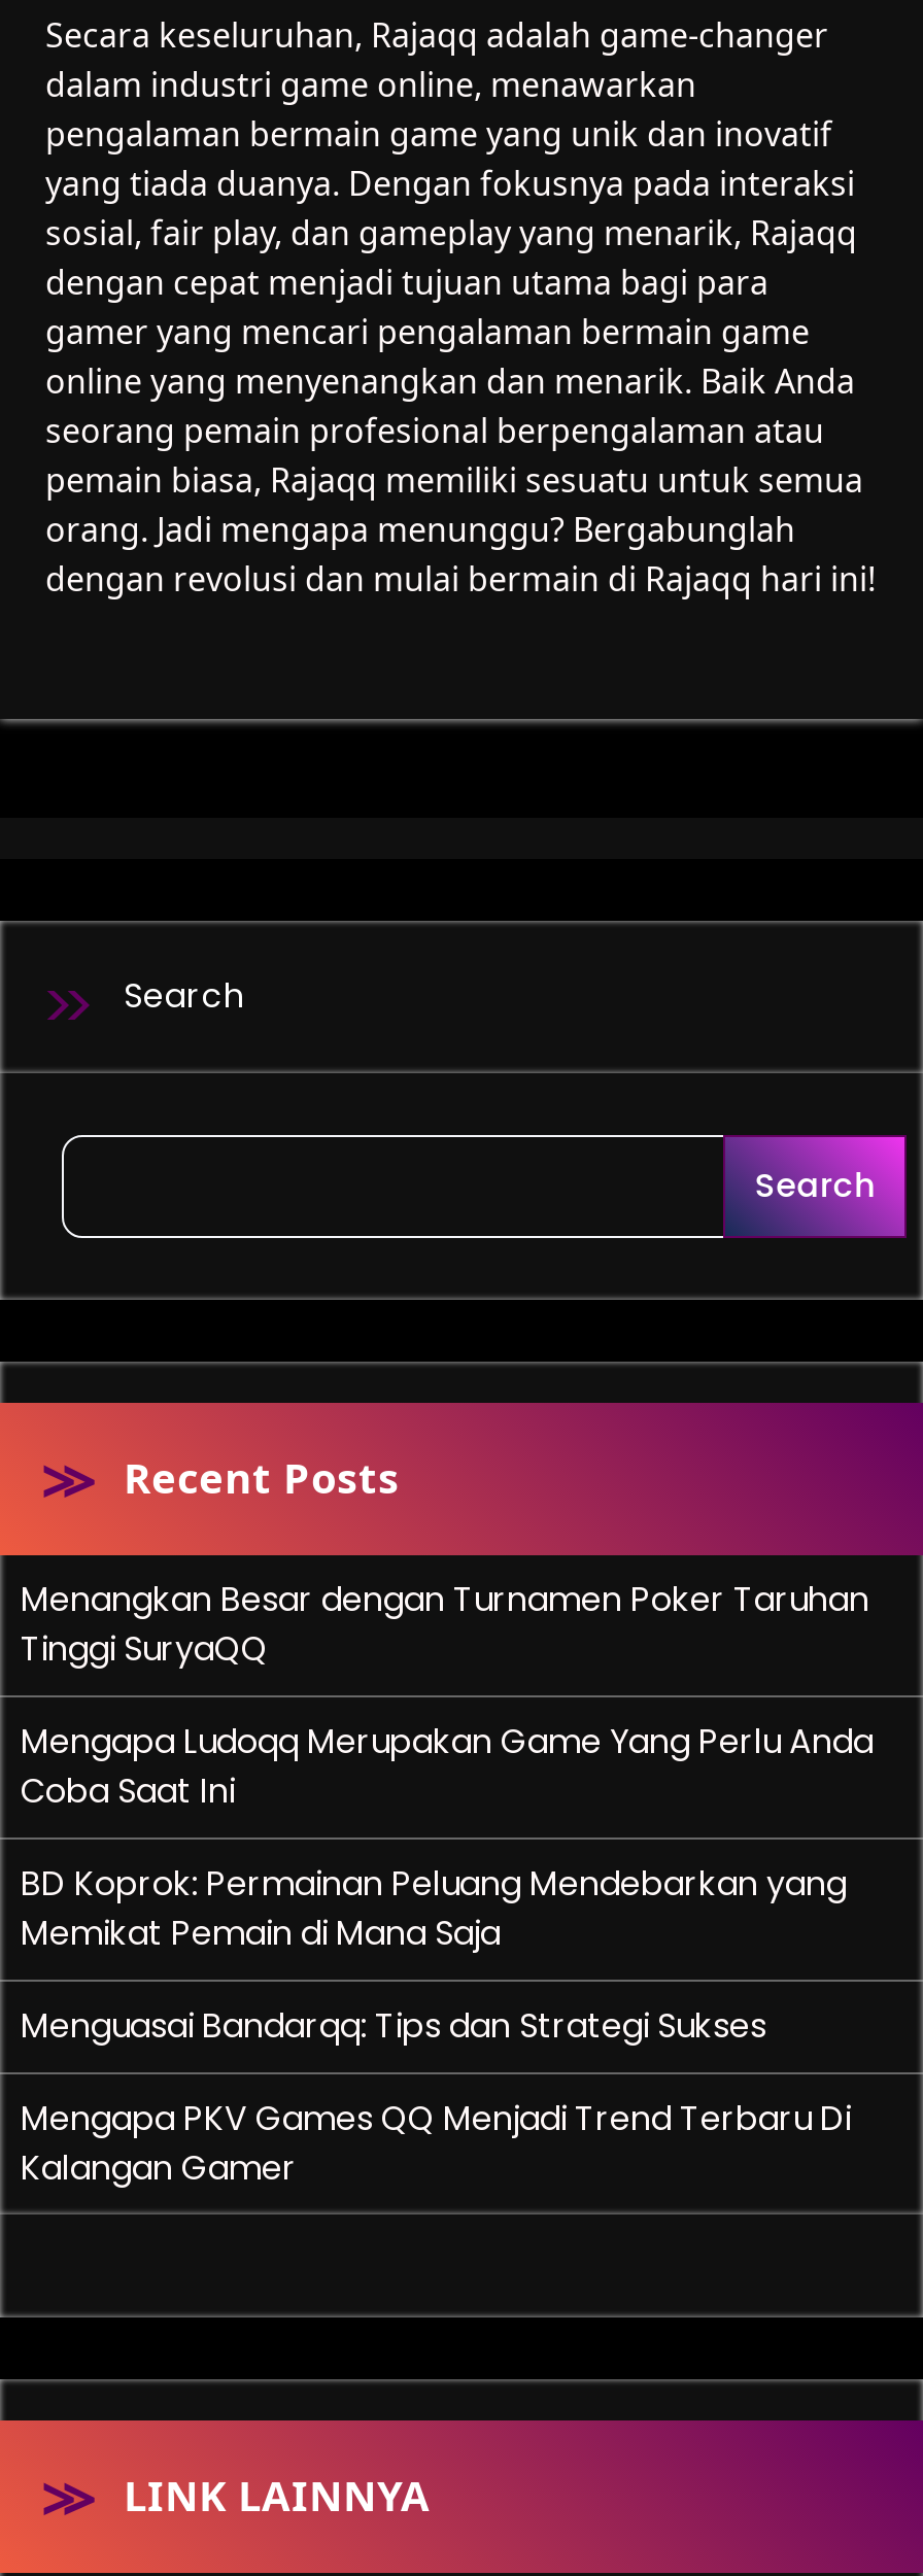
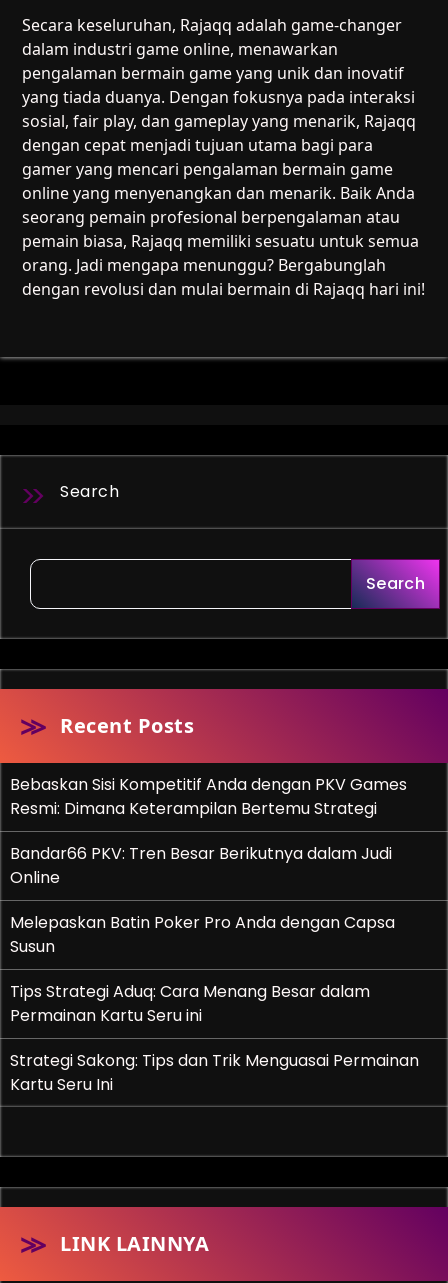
[21,1575,869,1672] Menangkan Besar dengan Turnamen Poker Taruhan | Tinggi SuryaQQ -> [10,772,407,819] Bebaskan Sisi Kompetitif Anda dengan PKV Games | Resmi: Dimana Keterampilan Bertemu Strategi
[21,1717,874,1814] Mengapa Ludoqq Merupakan Game Yang Perlu Anda | Coba Saat Ini -> [10,841,392,888] Bandar66 PKV: Tren Besar Berikutnya dalam Judi | Online
[21,1859,847,1956] BD Koprok: Permainan Peluang Mendebarkan yang | Memikat Pemain di Mana Saja -> [10,910,395,957] Melepaskan Batin Poker Pro Anda dengan Capsa | Susun
[21,2001,766,2049] Menguasai Bandarqq: Tips dan Strategi Sukses -> [10,979,370,1026] Tips Strategi Aduq: Cara Menang Besar dalam | Permainan Kartu Seru ini
[21,2094,851,2191] Mengapa PKV Games QQ Menjadi Trend Terbaru Di | Kalangan Gamer -> [10,1048,419,1095] Strategi Sakong: Tips dan Trik Menguasai Permainan | Kartu Seru Ini

